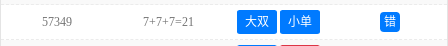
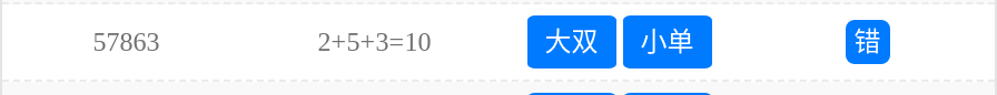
[42,15,72,29] 57349 -> [93,27,160,57] 57863
[143,15,194,29] 7+7+7=21 -> [318,27,431,57] 2+5+3=10

